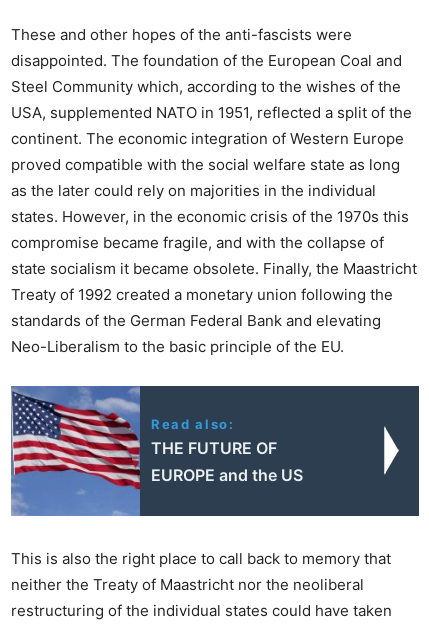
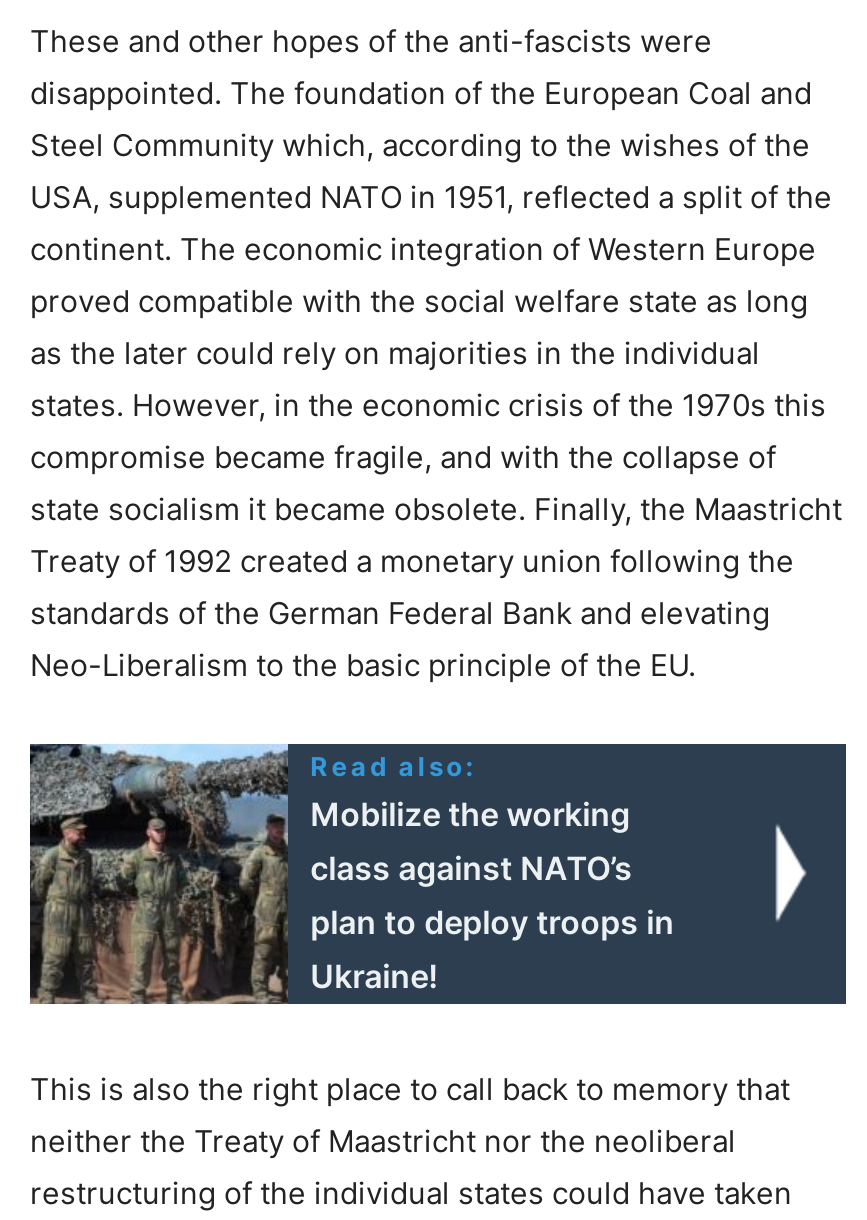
[10,385,303,517] [image] | THE FUTURE OF | EUROPE and the US -> [28,742,674,1006] [image] | Mobilize the working | class against NATO’s | plan to deploy troops in | Ukraine!
moved [151,416,234,432] -> [310,749,477,781]: Read also:

